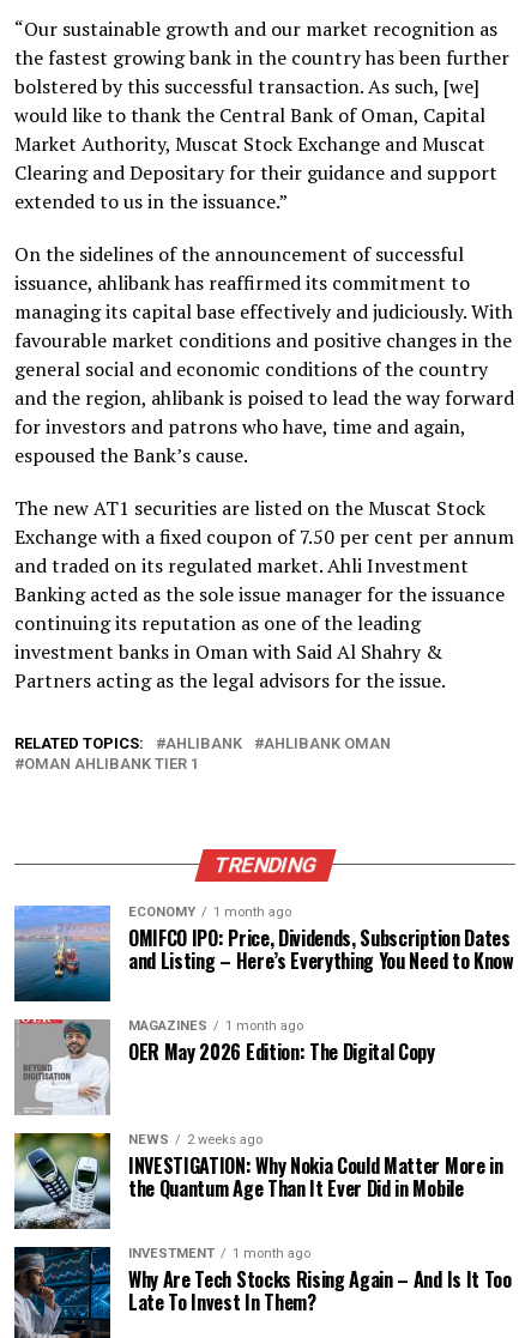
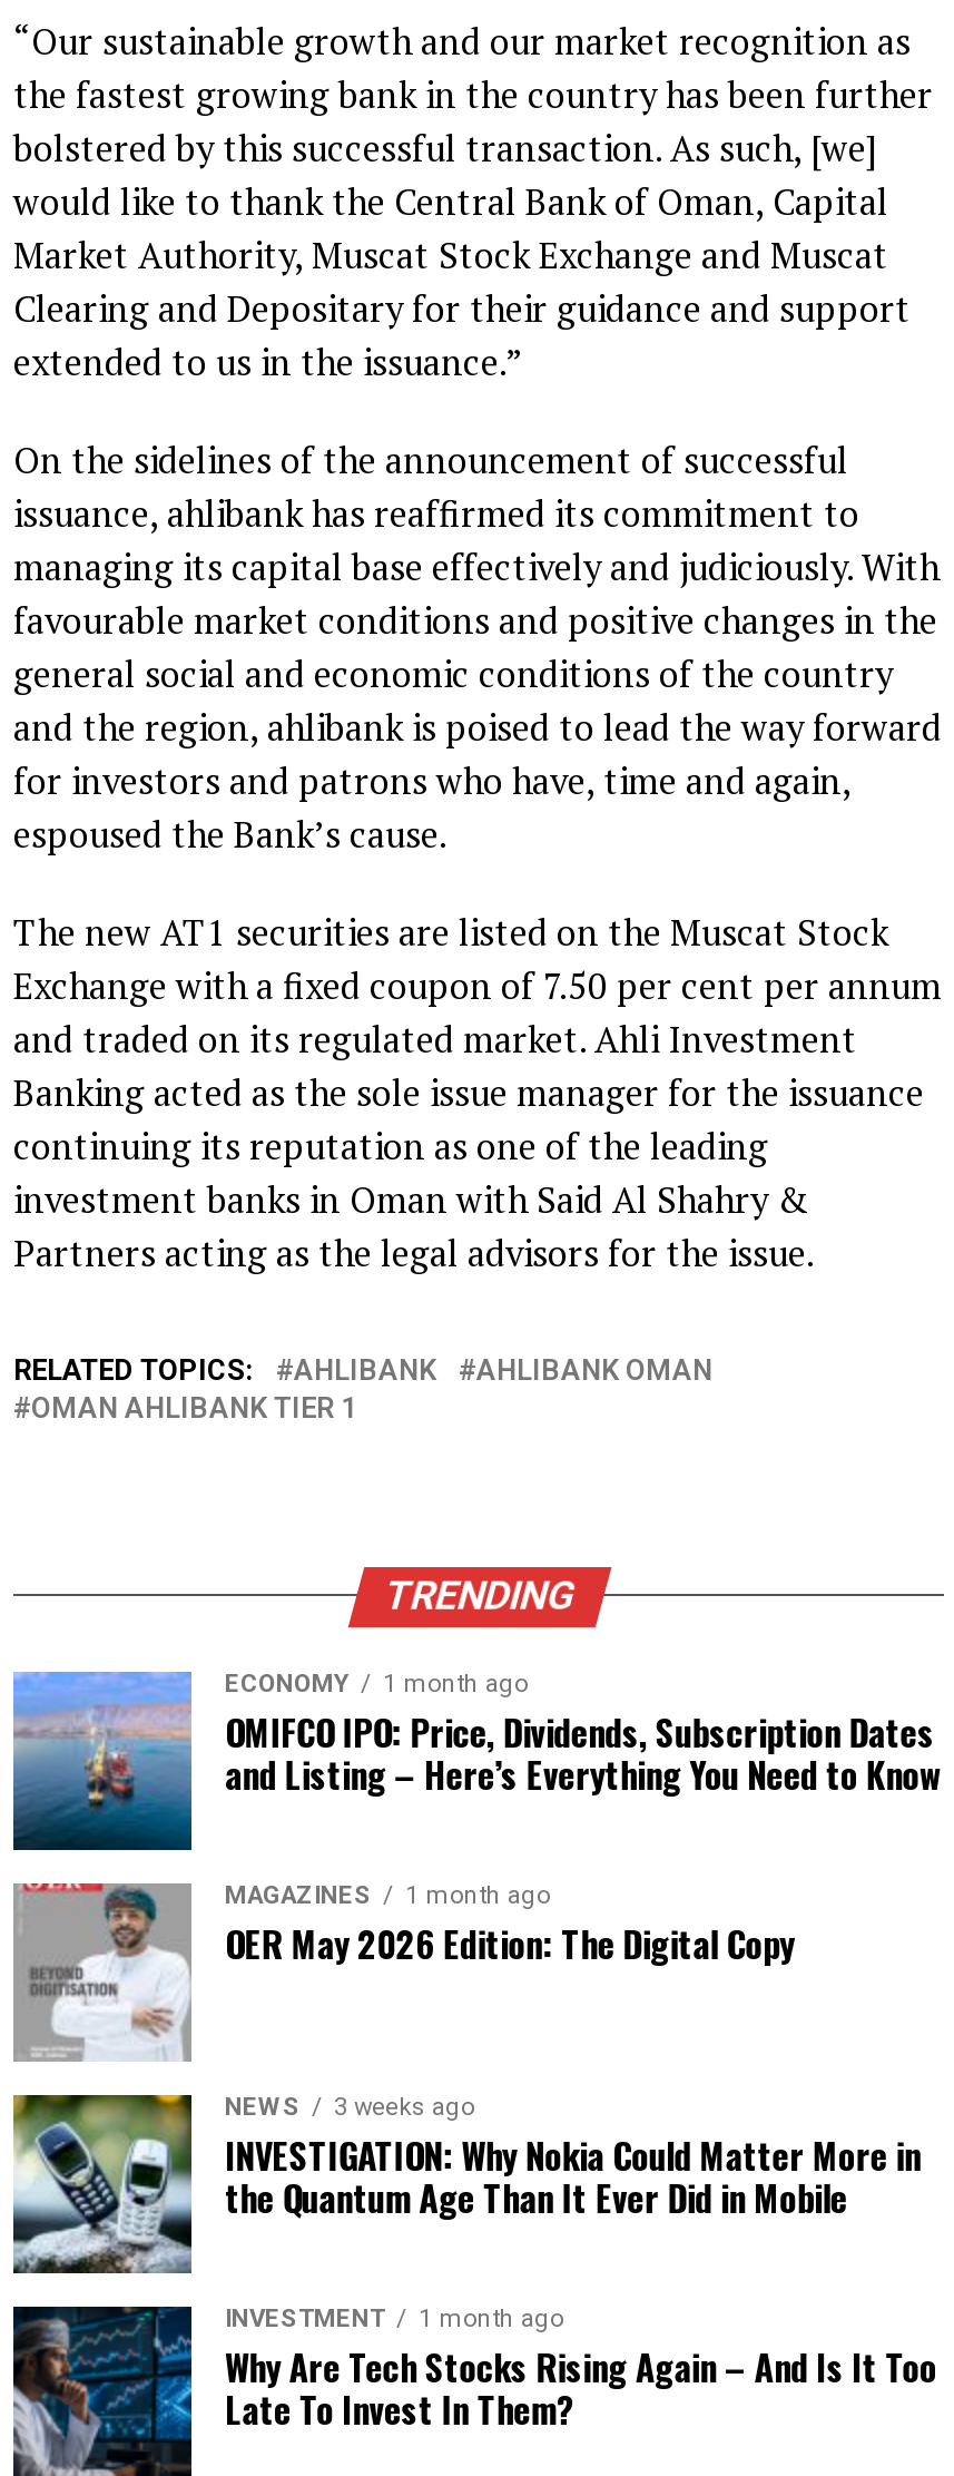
[128,1132,263,1147] NEWS 2 weeks ago -> [225,2092,474,2121] NEWS 3 weeks ago

